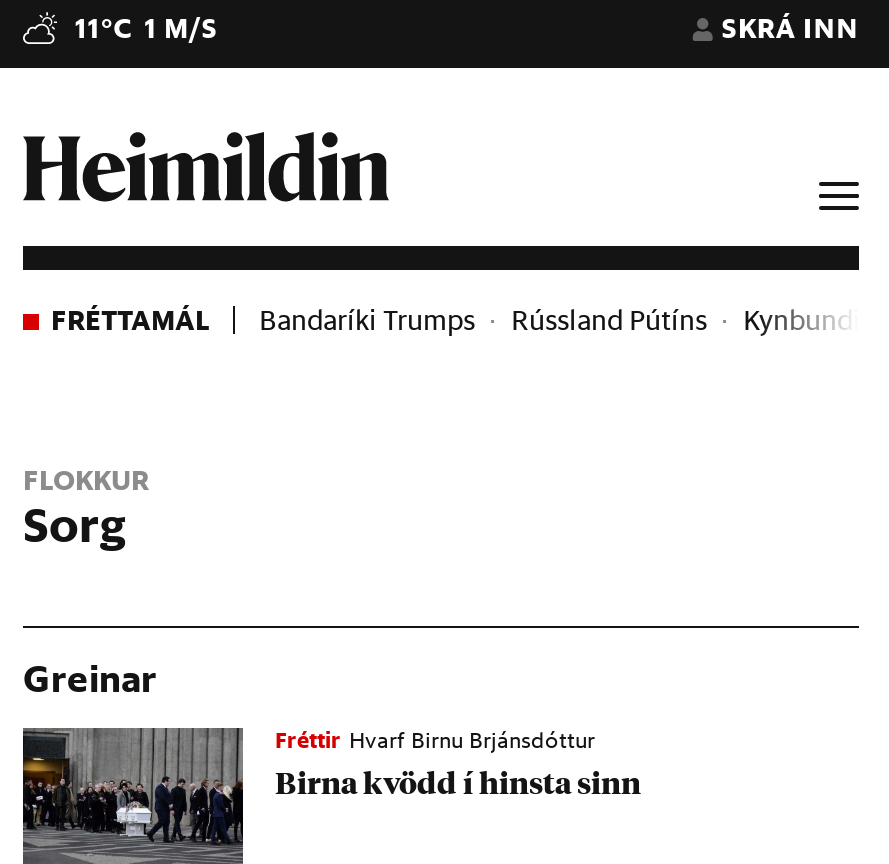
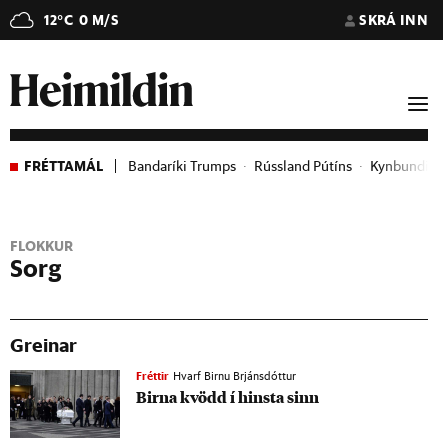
[75,10,218,46] 11°C 1 M/S -> [44,11,119,29] 12°C 0 M/S

